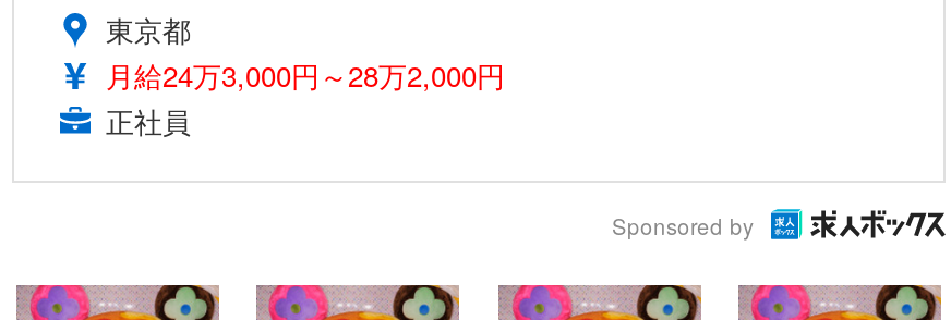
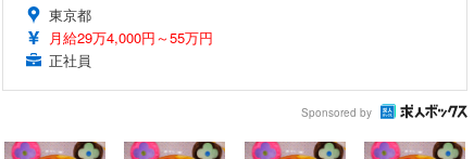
[106,54,505,96] 月給24万3,000円～28万2,000円 -> [49,27,213,48] 月給29万4,000円～55万円

